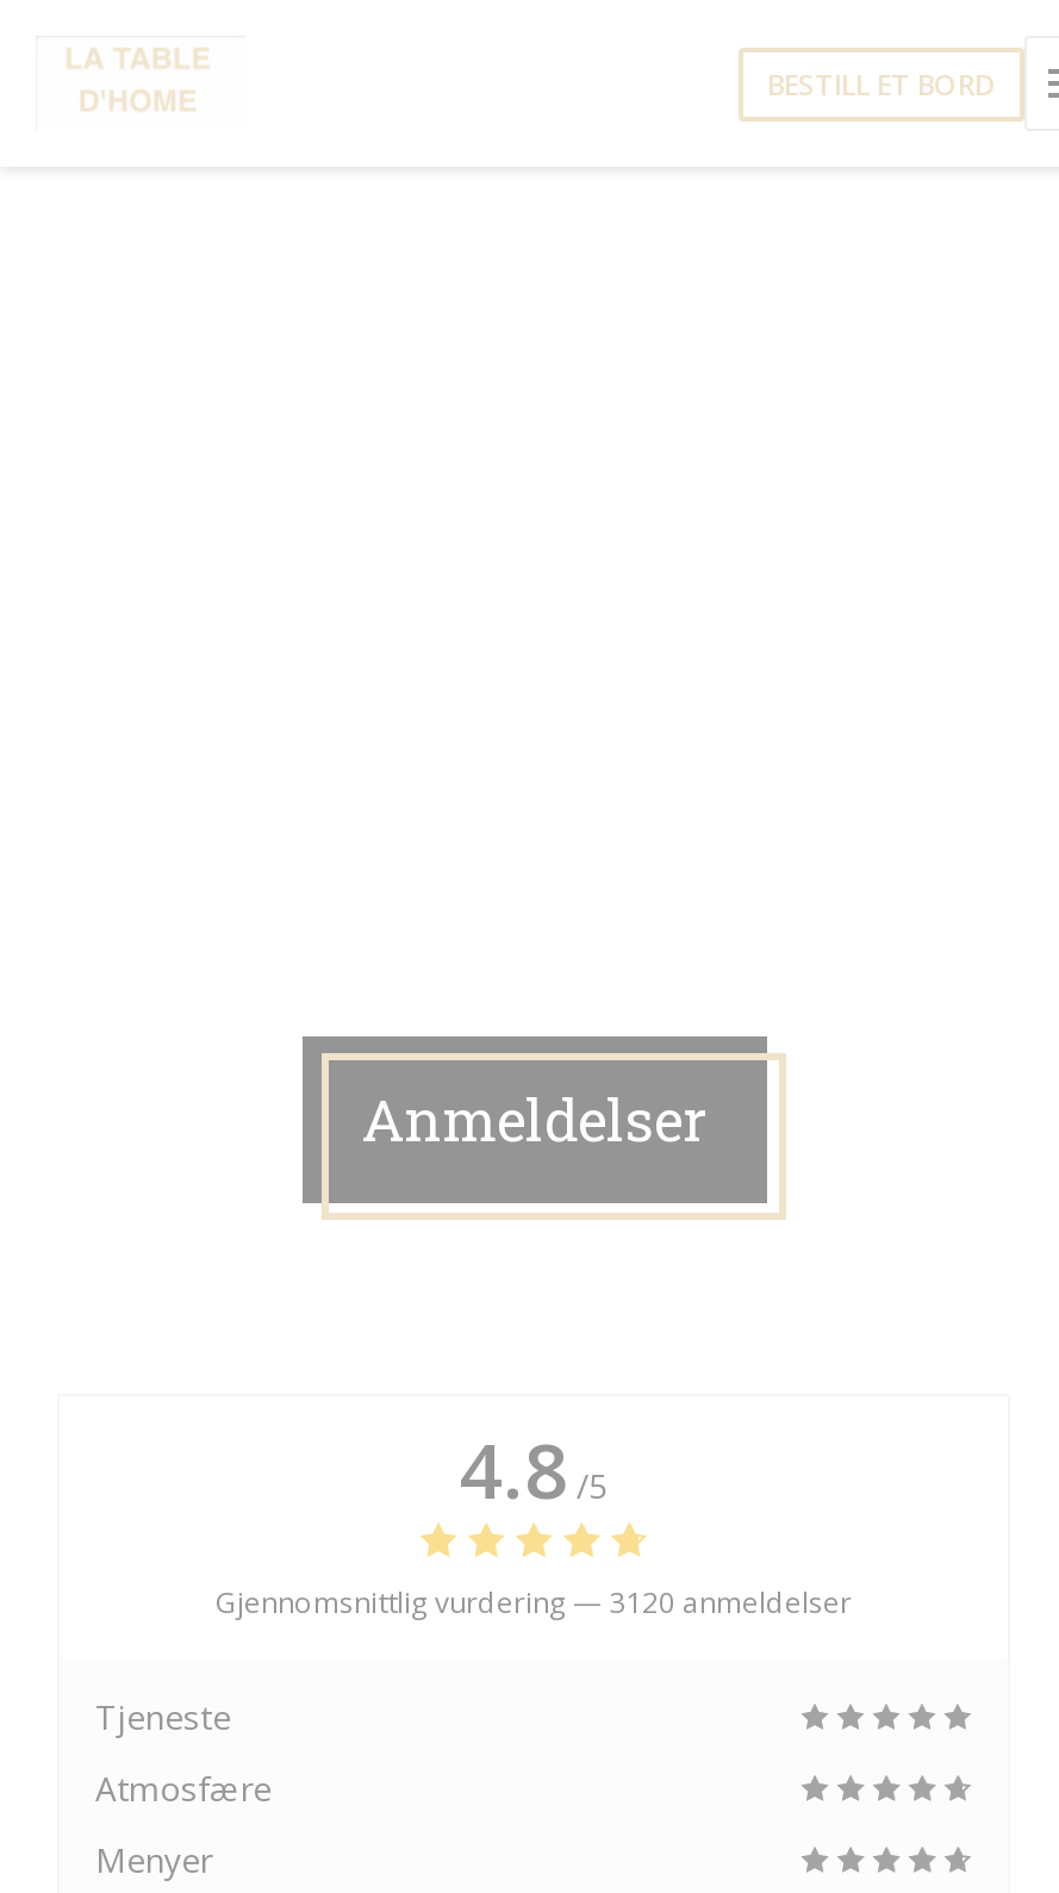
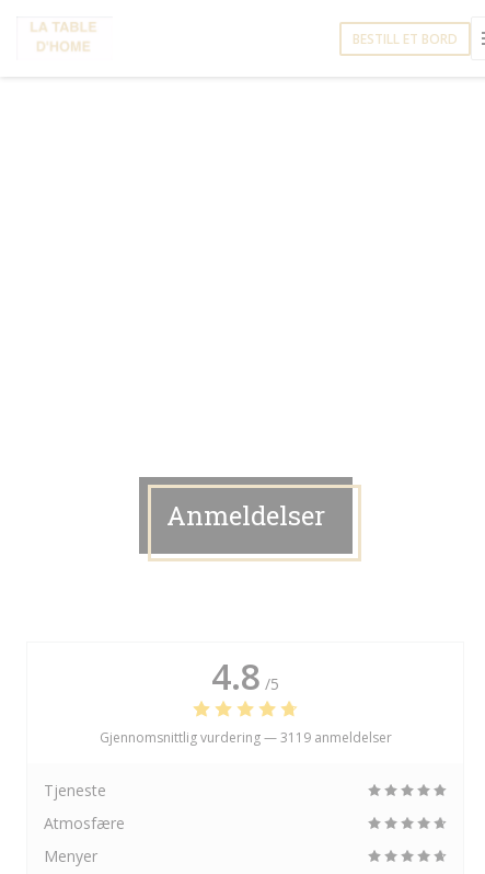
[216,1582,852,1623] Gjennomsnittlig vurdering — 3120 anmeldelser -> [99,728,391,747] Gjennomsnittlig vurdering — 3119 anmeldelser

